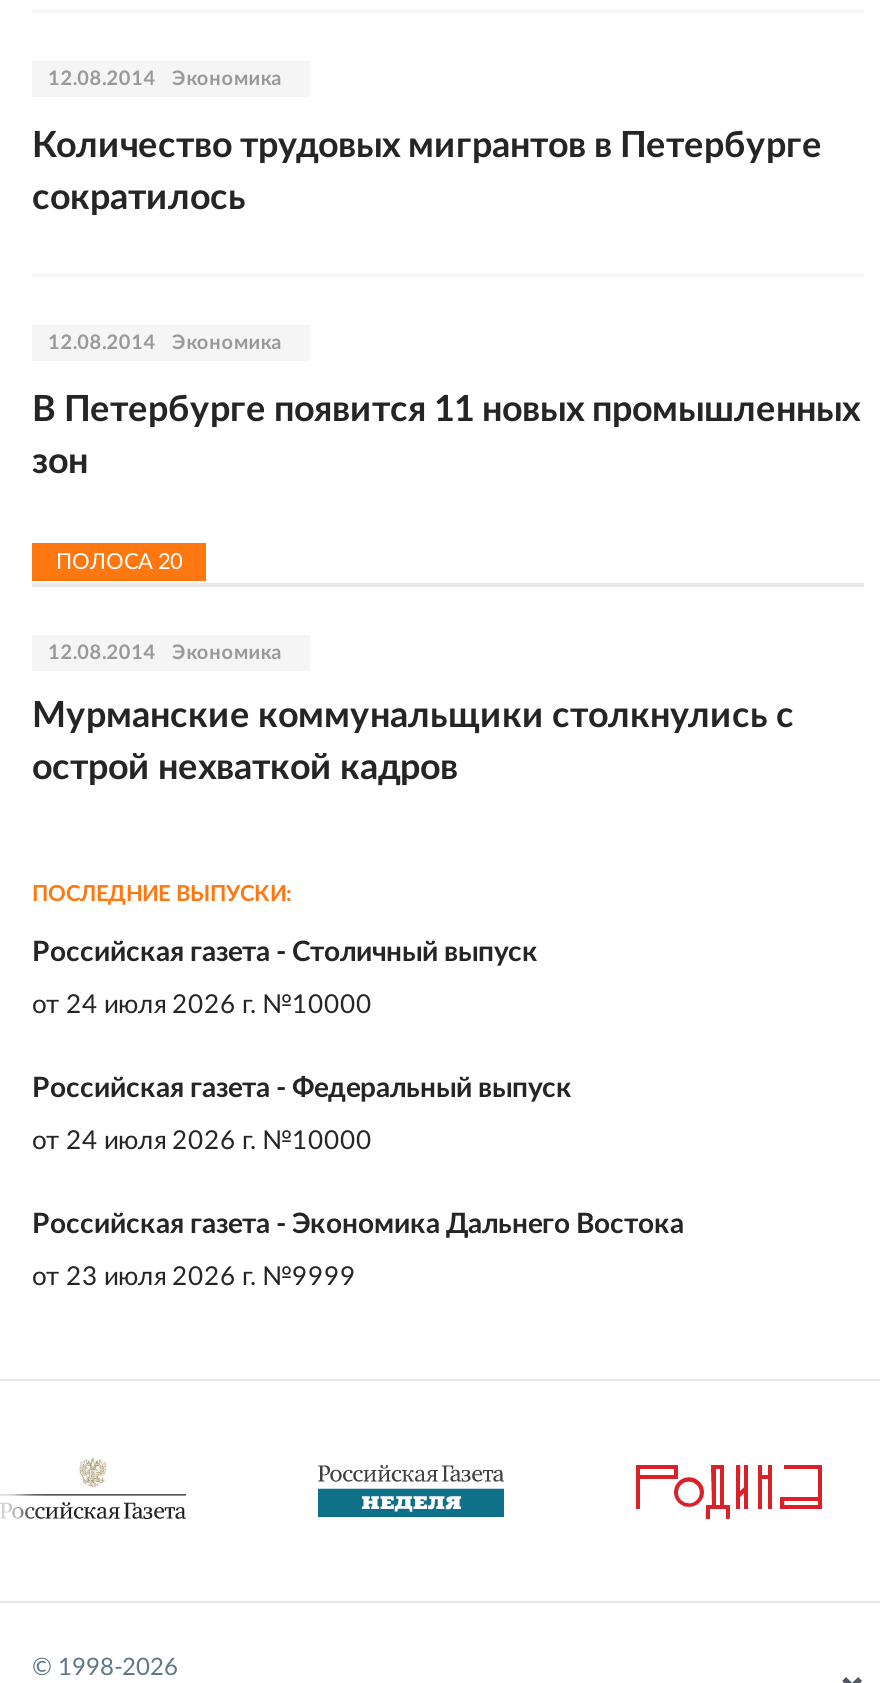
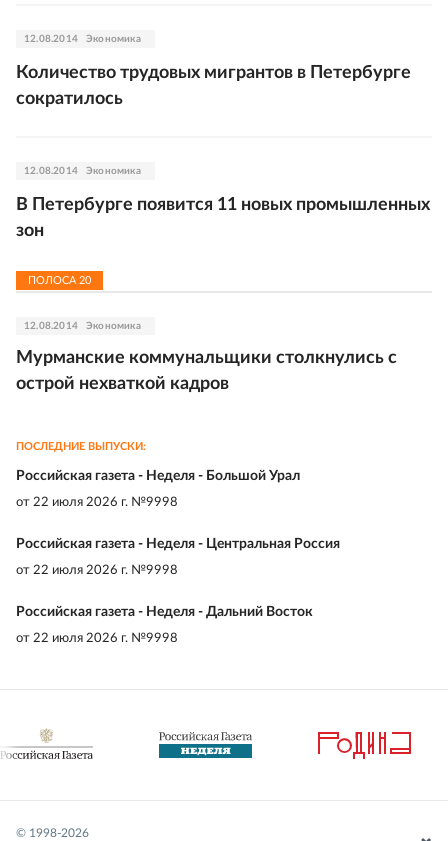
[32,939,538,967] Российская газета - Столичный выпуск -> [16,469,300,483] Российская газета - Неделя - Большой Урал
[32,993,372,1019] от 24 июля 2026 г. №10000 -> [16,496,178,509] от 22 июля 2026 г. №9998
[32,1075,572,1103] Российская газета - Федеральный выпуск -> [16,537,340,551] Российская газета - Неделя - Центральная Россия
[32,1129,372,1155] от 24 июля 2026 г. №10000 -> [16,564,178,577] от 22 июля 2026 г. №9998
[32,1211,684,1239] Российская газета - Экономика Дальнего Востока -> [16,605,313,619] Российская газета - Неделя - Дальний Восток
[32,1265,356,1291] от 23 июля 2026 г. №9999 -> [16,632,178,645] от 22 июля 2026 г. №9998

